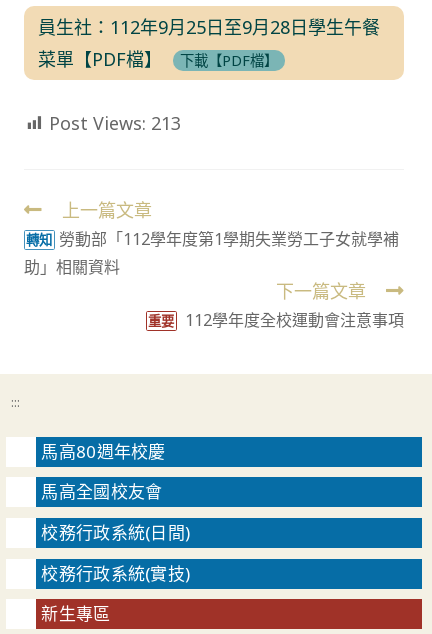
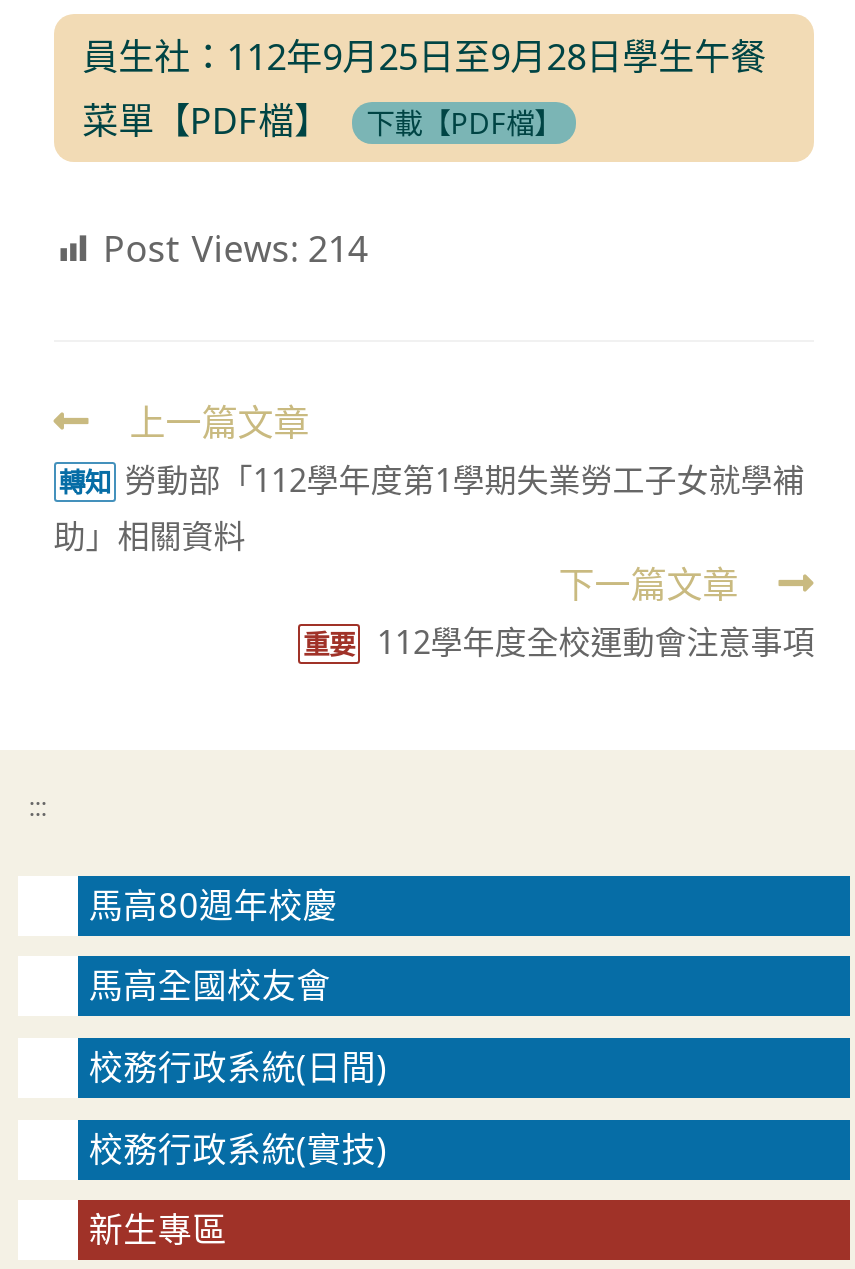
[49,111,181,135] Post Views: 213 -> [104,225,368,273] Post Views: 214

